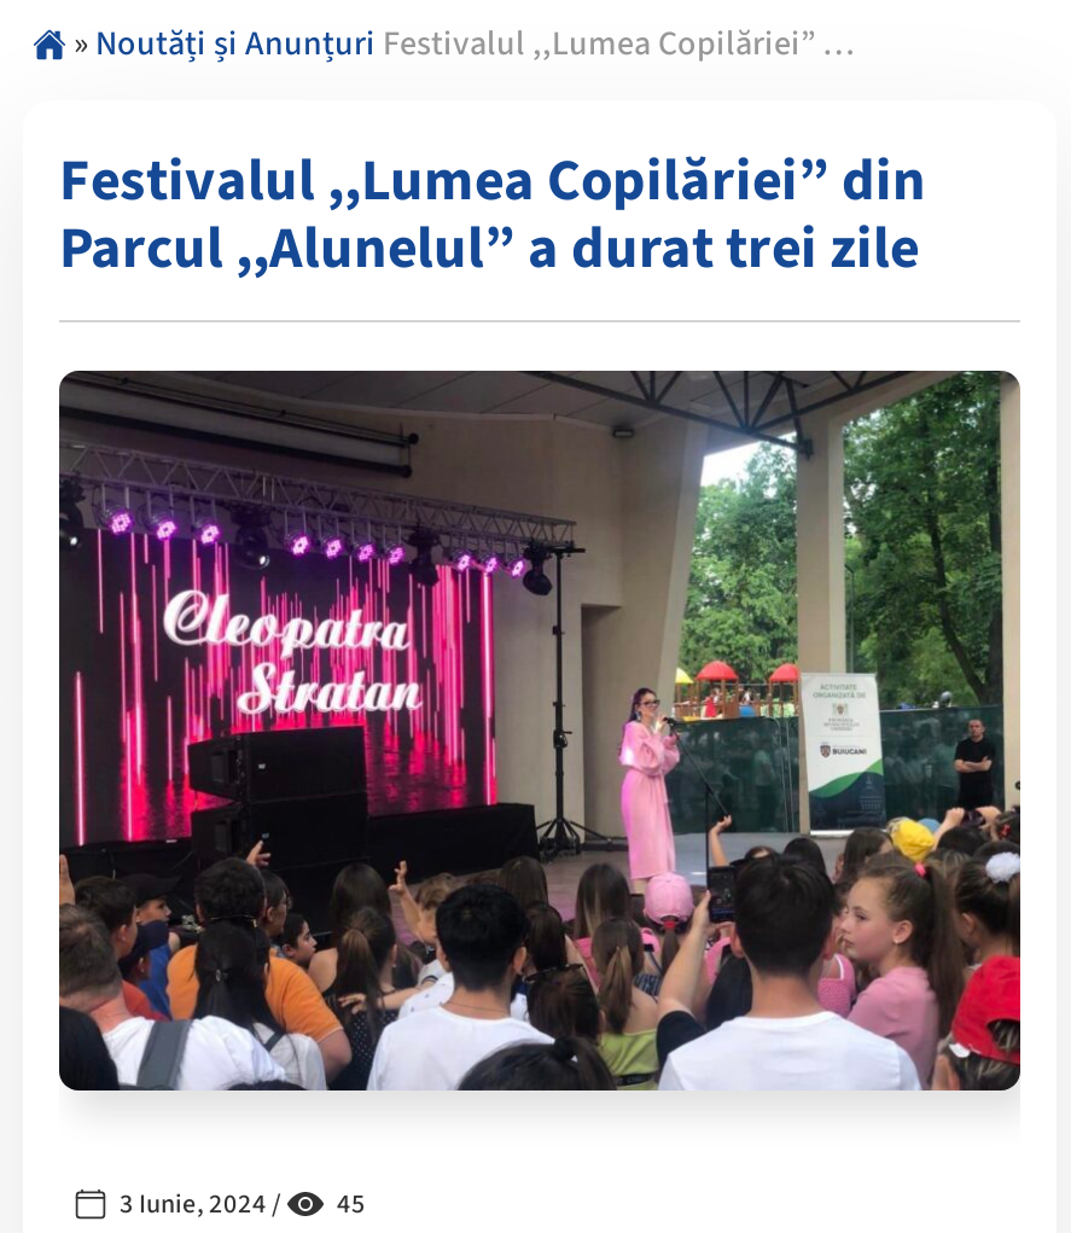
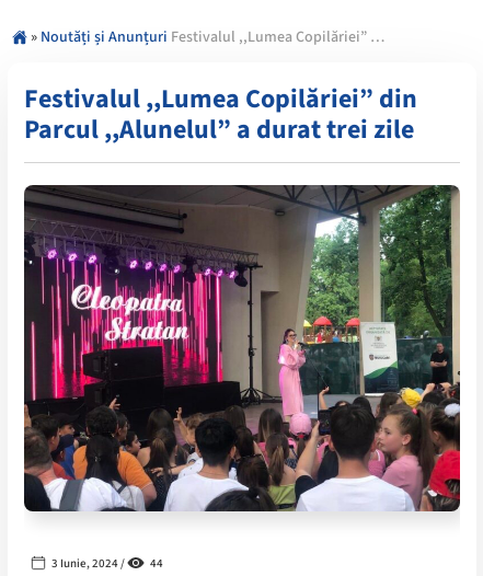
[115,1187,366,1223] 3 Iunie, 2024 / 45 -> [49,555,163,571] 3 Iunie, 2024 / 44

